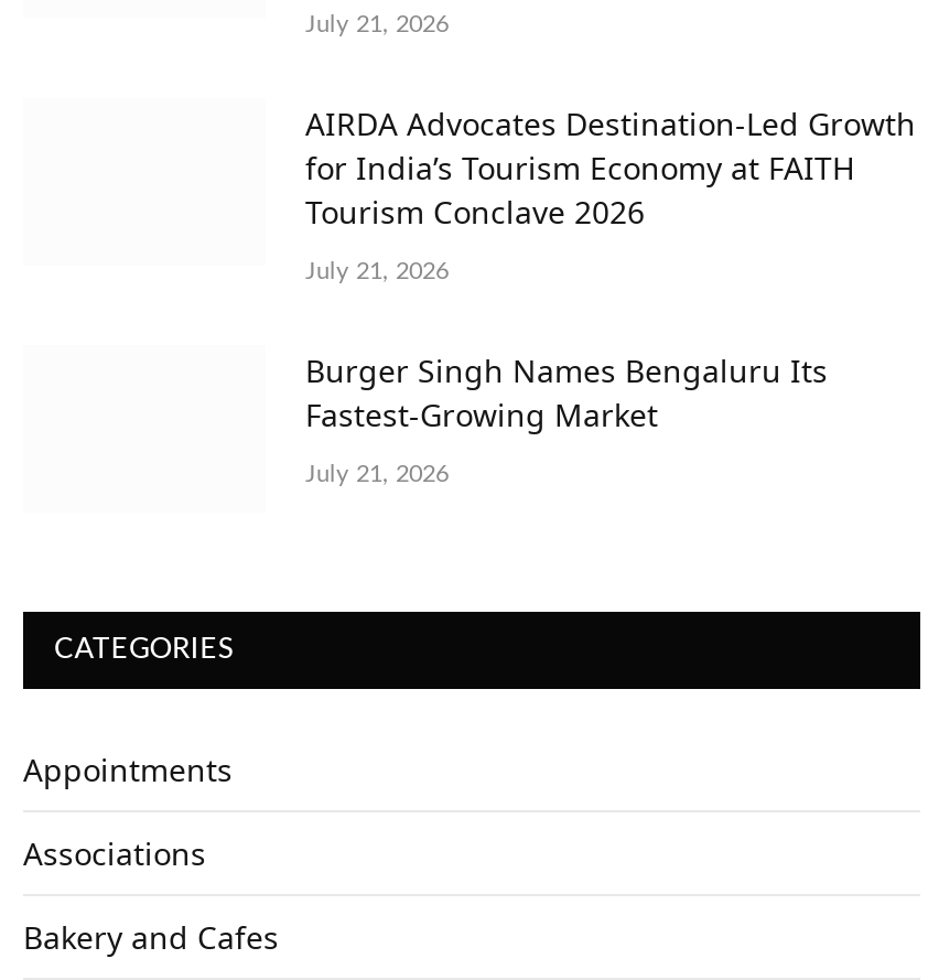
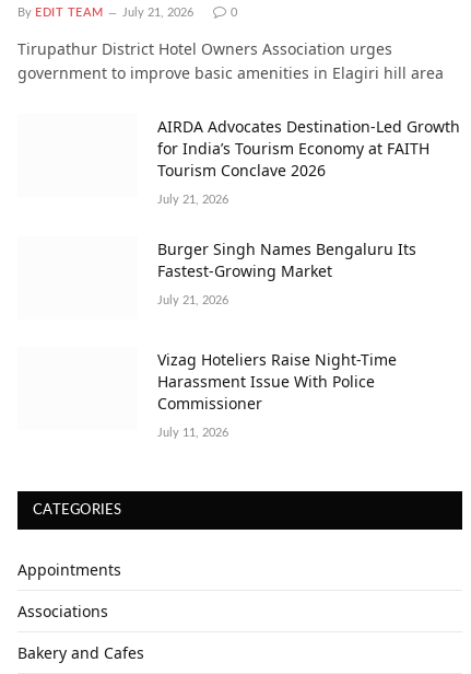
none -> [17,7,104,19] By EDIT TEAM
none -> [17,7,444,84] 0 | Tirupathur District Hotel Owners Association urges | government to improve basic amenities in Elagiri hill area
none -> [157,349,397,439] Vizag Hoteliers Raise Night-Time | Harassment Issue With Police | Commissioner | July 11, 2026

